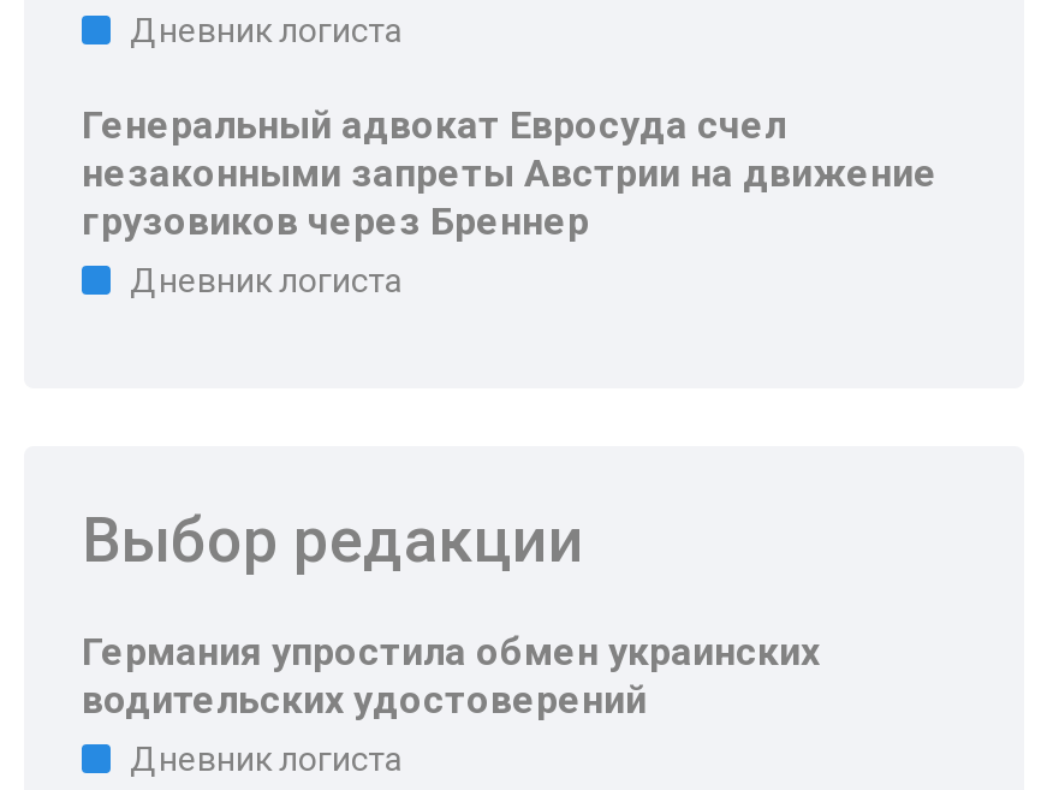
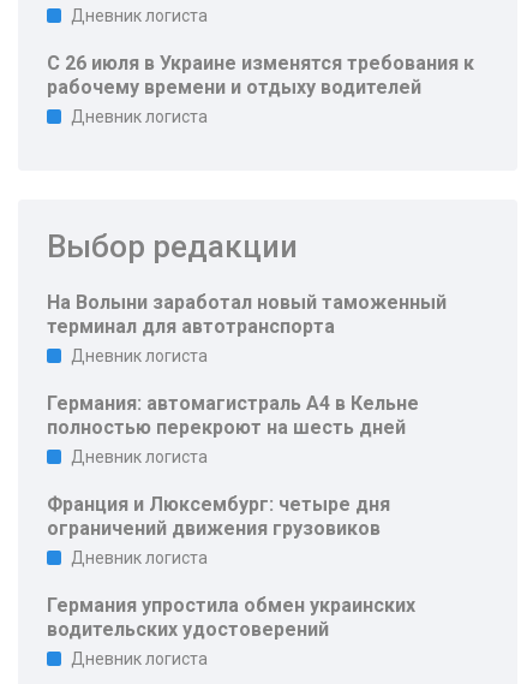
[82,102,938,244] Генеральный адвокат Евросуда счел | незаконными запреты Австрии на движение | грузовиков через Бреннер -> [47,52,474,99] С 26 июля в Украине изменятся требования к | рабочему времени и отдыху водителей
moved [82,261,584,576] -> [47,107,298,264]: Дневник логиста | Выбор редакции
none -> [47,291,447,567] На Волыни заработал новый таможенный | терминал для автотранспорта | Дневник логиста | Германия: автомагистраль A4 в Кельне | полностью перекроют на шесть дней | Дневник логиста | Франция и Люксембург: четыре дня | ограничений движения грузовиков | Дневник логиста

